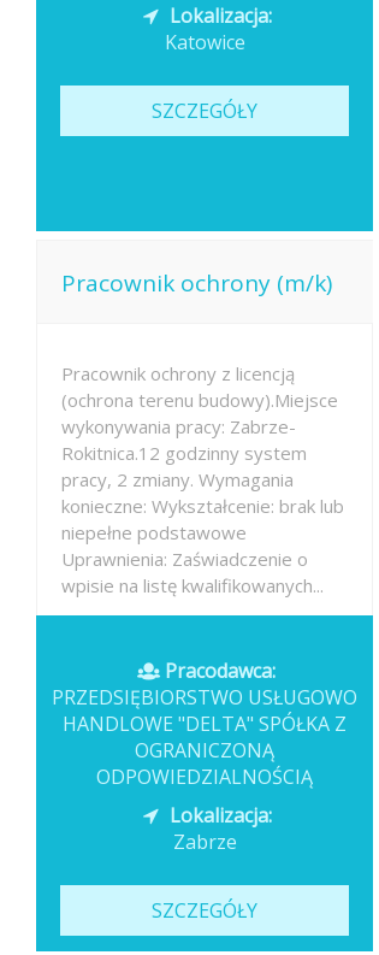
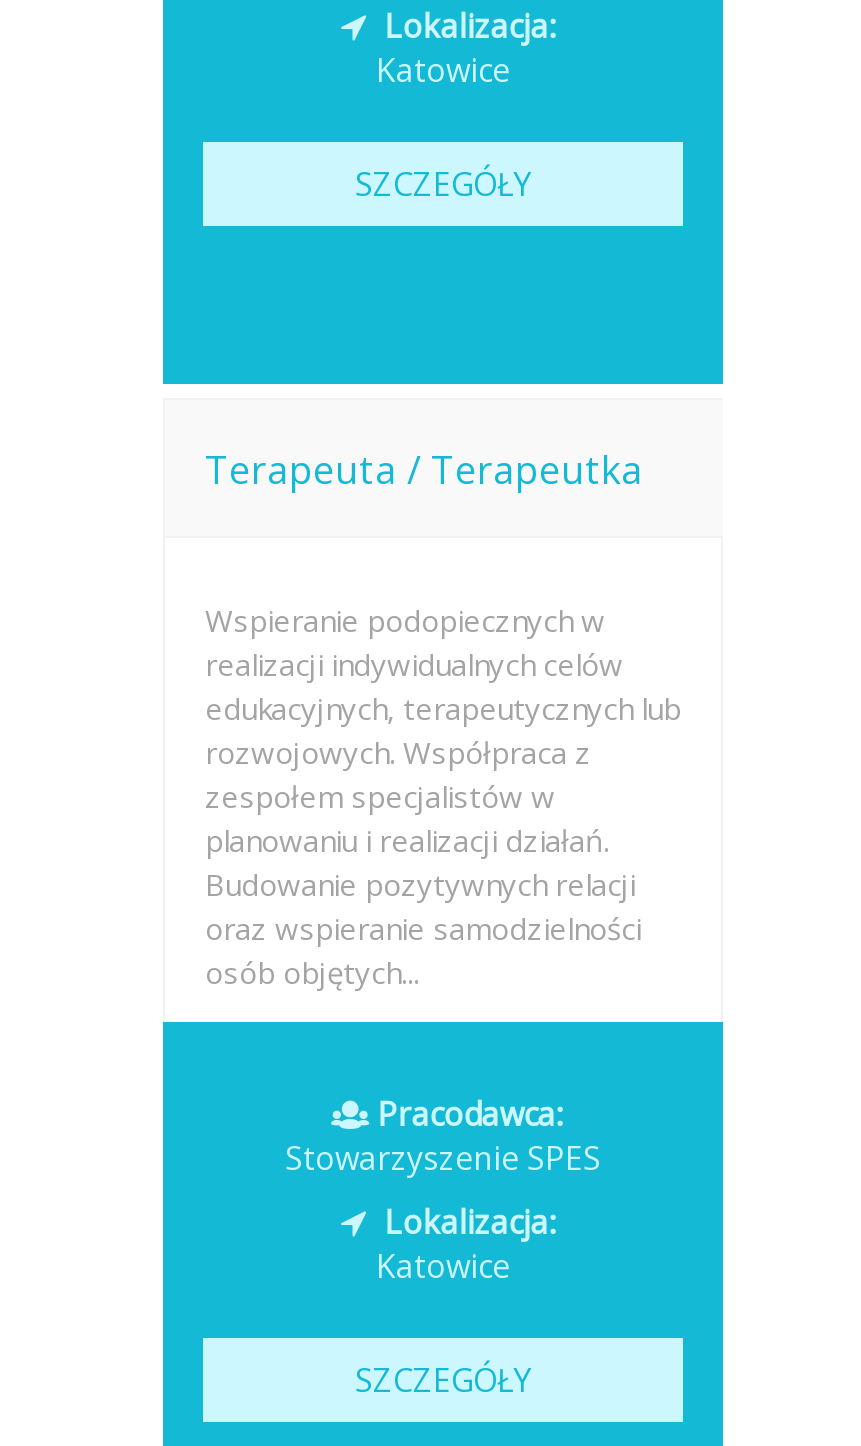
[61,267,332,299] Pracownik ochrony (m/k) -> [205,444,643,496] Terapeuta / Terapeutka
[61,361,344,597] Pracownik ochrony z licencją | (ochrona terenu budowy).Miejsce | wykonywania pracy: Zabrze- | Rokitnica.12 godzinny system | pracy, 2 zmiany. Wymagania | konieczne: Wykształcenie: brak lub | niepełne podstawowe | Uprawnienia: Zaświadczenie o | wpisie na listę kwalifikowanych... -> [205,600,681,992] Wspieranie podopiecznych w | realizacji indywidualnych celów | edukacyjnych, terapeutycznych lub | rozwojowych. Współpraca z | zespołem specjalistów w | planowaniu i realizacji działań. | Budowanie pozytywnych relacji | oraz wspieranie samodzielności | osób objętych...
[52,684,357,790] PRZEDSIĘBIORSTWO USŁUGOWO | HANDLOWE "DELTA" SPÓŁKA Z | OGRANICZONĄ | ODPOWIEDZIALNOŚCIĄ -> [285,1136,601,1180] Stowarzyszenie SPES
[173,829,236,855] Zabrze -> [376,1244,510,1288] Katowice

